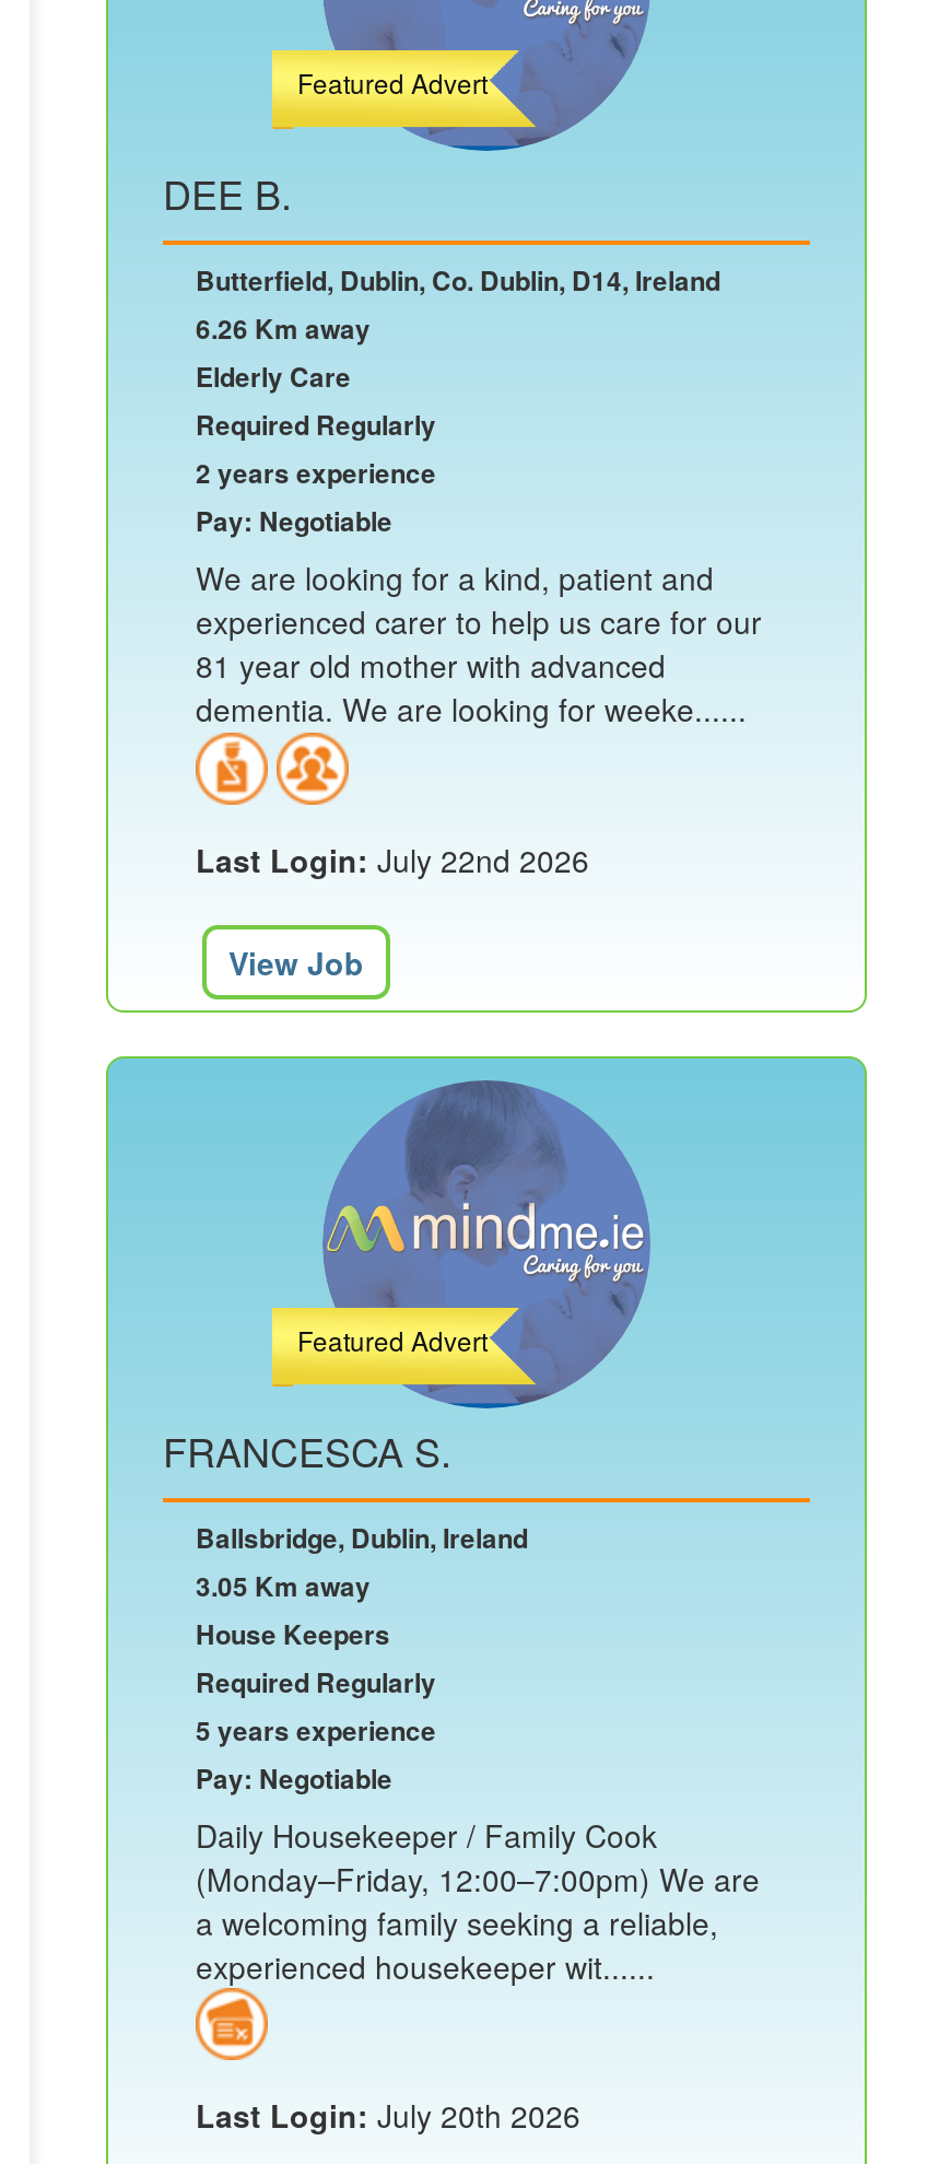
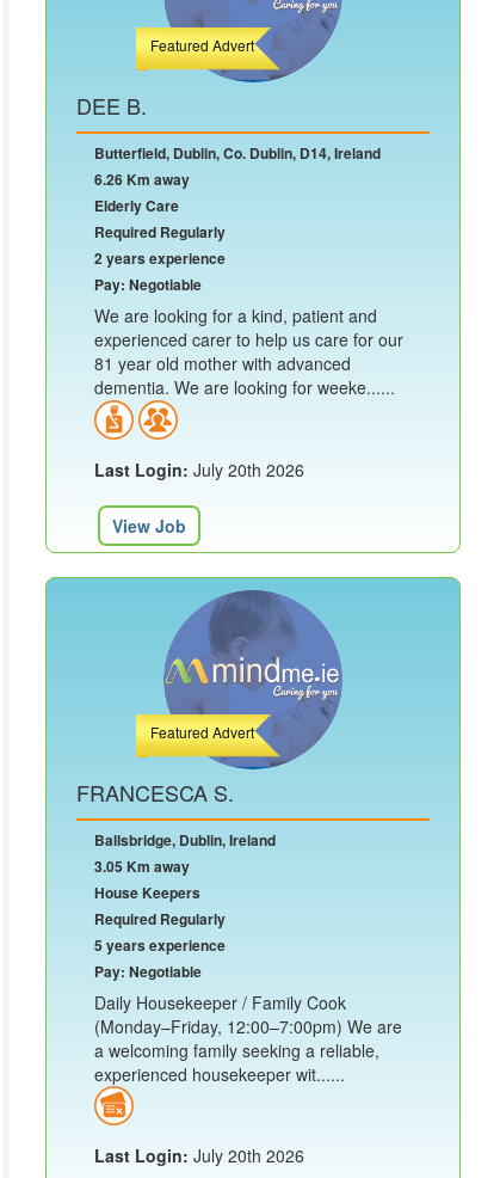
[196,837,589,880] Last Login: July 22nd 2026 -> [94,457,304,481] Last Login: July 20th 2026

